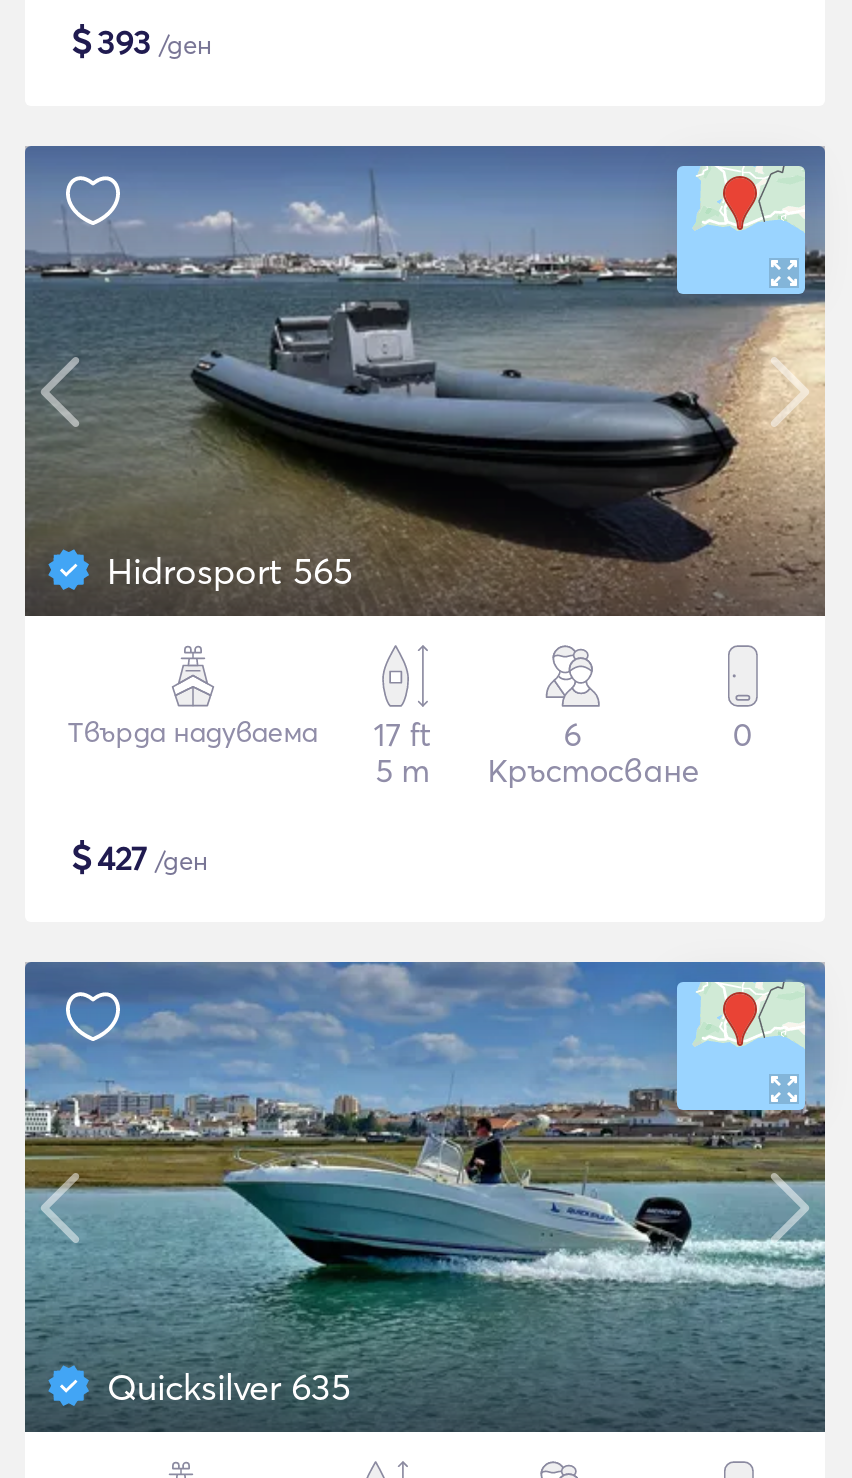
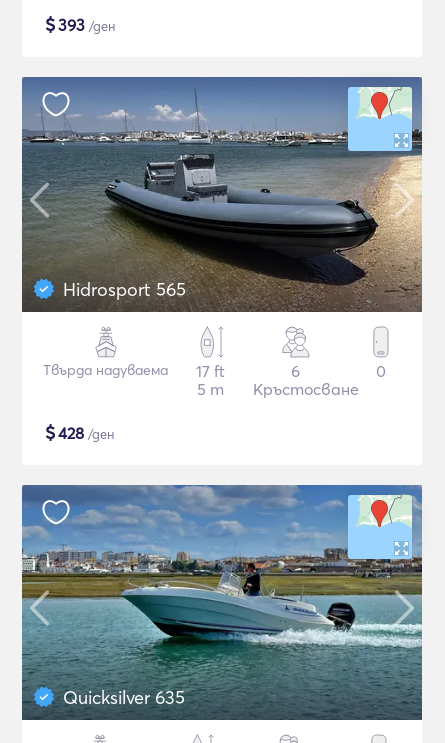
[71,834,209,880] $427 /ден -> [45,421,115,444] $428 /ден

